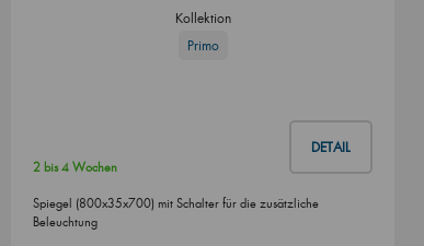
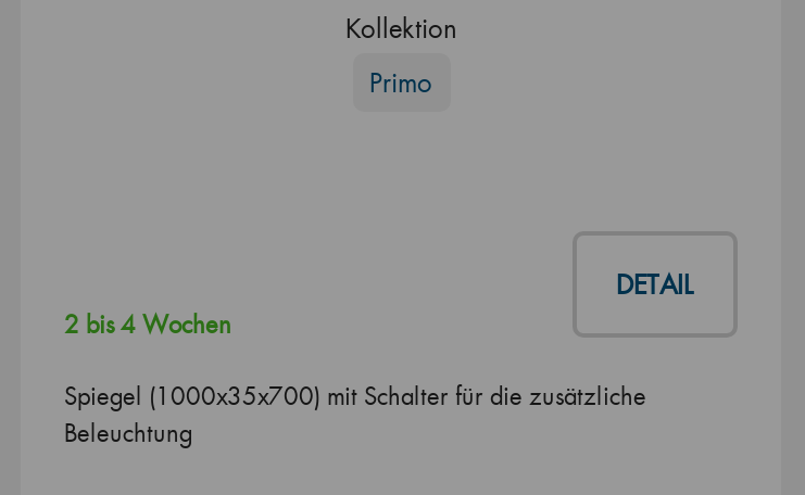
[33,195,319,211] Spiegel (800x35x700) mit Schalter für die zusätzliche -> [64,380,646,411] Spiegel (1000x35x700) mit Schalter für die zusätzliche

